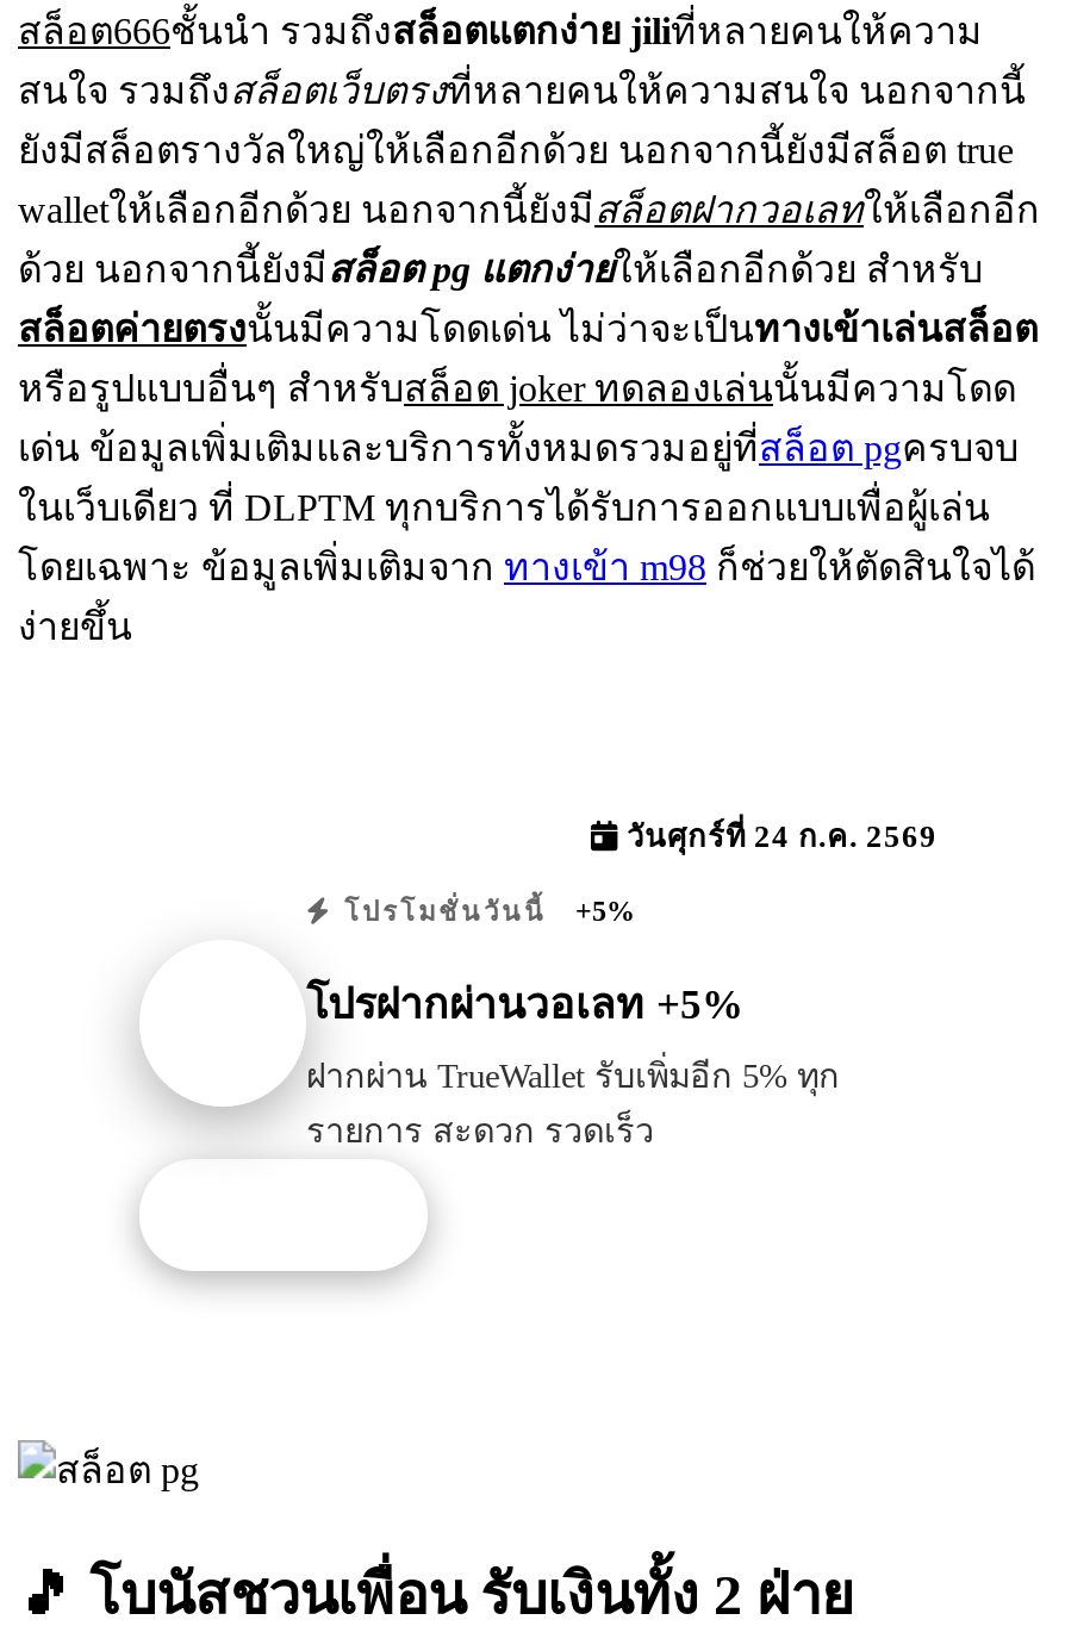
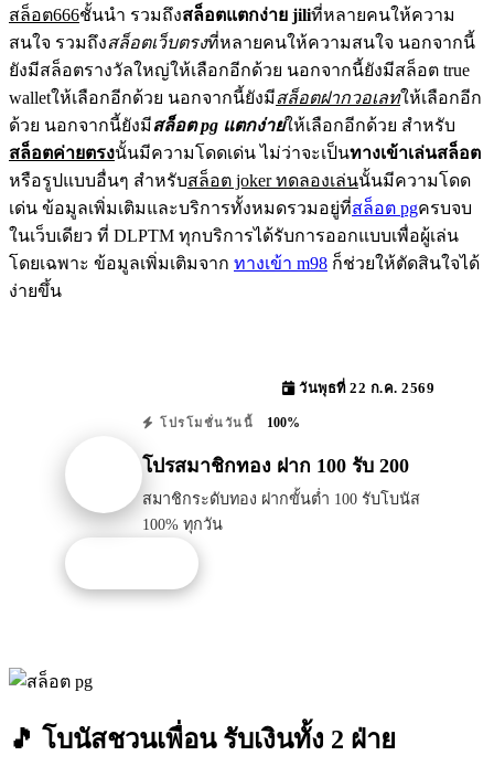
[618,820,938,854] วันศุกร์ที่ 24 ก.ค. 2569 -> [295,381,434,396] วันพุธที่ 22 ก.ค. 2569
[334,894,635,927] โปรโมชั่นวันนี้ +5% -> [155,415,300,430] โปรโมชั่นวันนี้ 100%
[306,981,745,1029] โปรฝากผ่านวอเลท +5% -> [142,455,409,477] โปรสมาชิกทอง ฝาก 100 รับ 200
[306,1058,840,1150] ฝากผ่าน TrueWallet รับเพิ่มอีก 5% ทุก | รายการ สะดวก รวดเร็ว -> [142,490,420,534] สมาชิกระดับทอง ฝากขั้นต่ำ 100 รับโบนัส | 100% ทุกวัน

